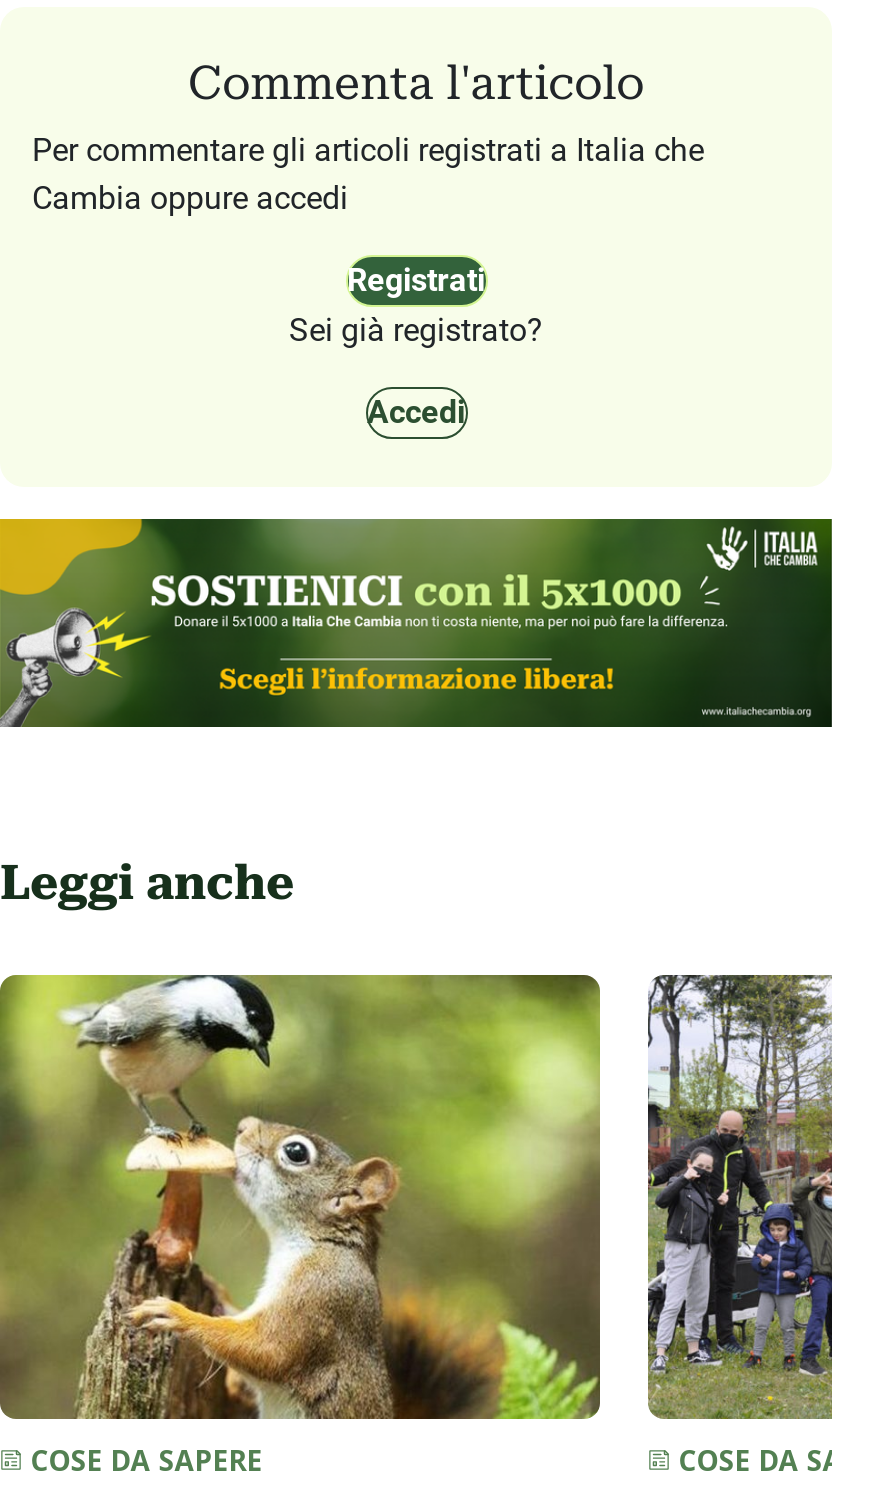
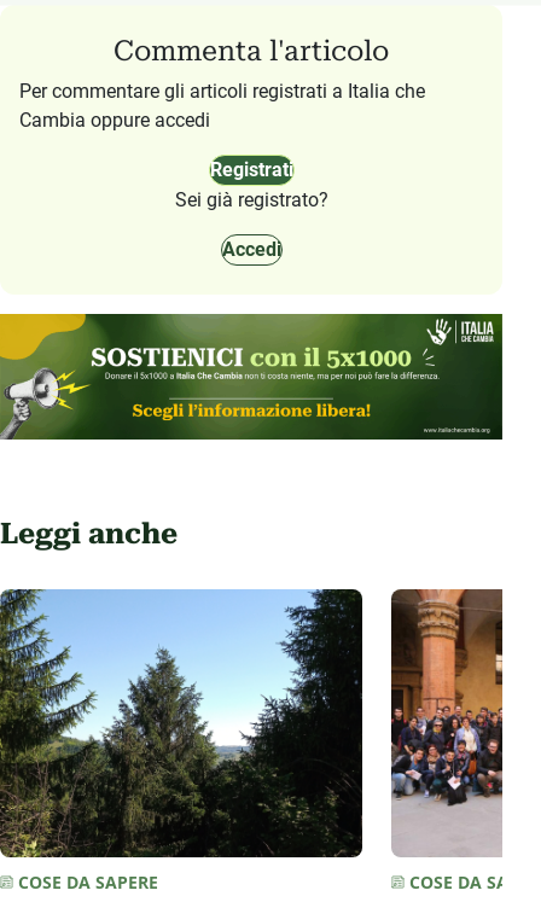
[6,972,602,1422] [image] -> [4,588,363,859] [image]
[646,974,834,1420] [image] -> [390,588,504,857] [image]

